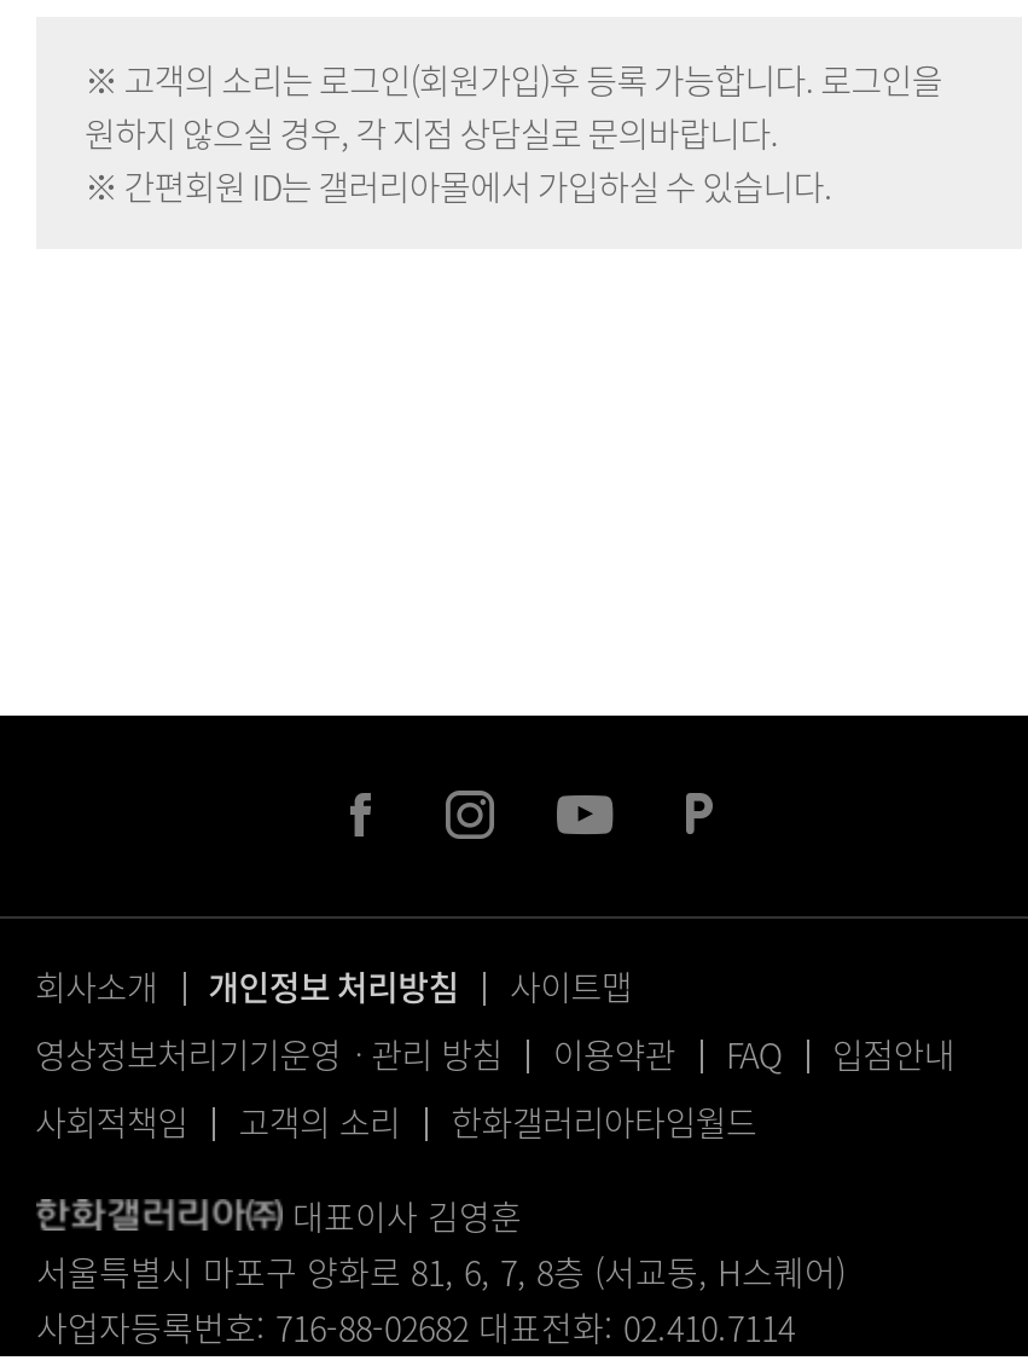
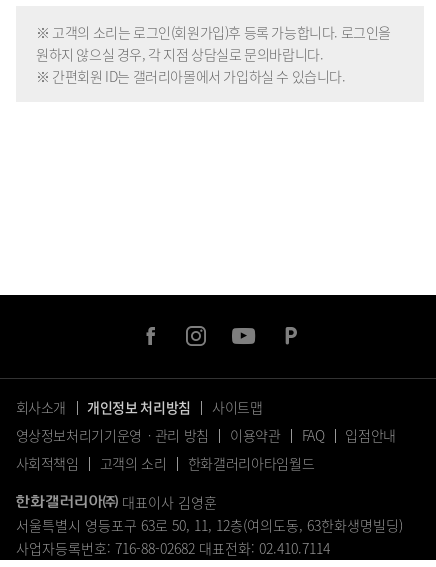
[36,1247,846,1296] 서울특별시 마포구 양화로 81, 6, 7, 8층 (서교동, H스퀘어) -> [16,515,403,535] 서울특별시 영등포구 63로 50, 11, 12층(여의도동, 63한화생명빌딩)

